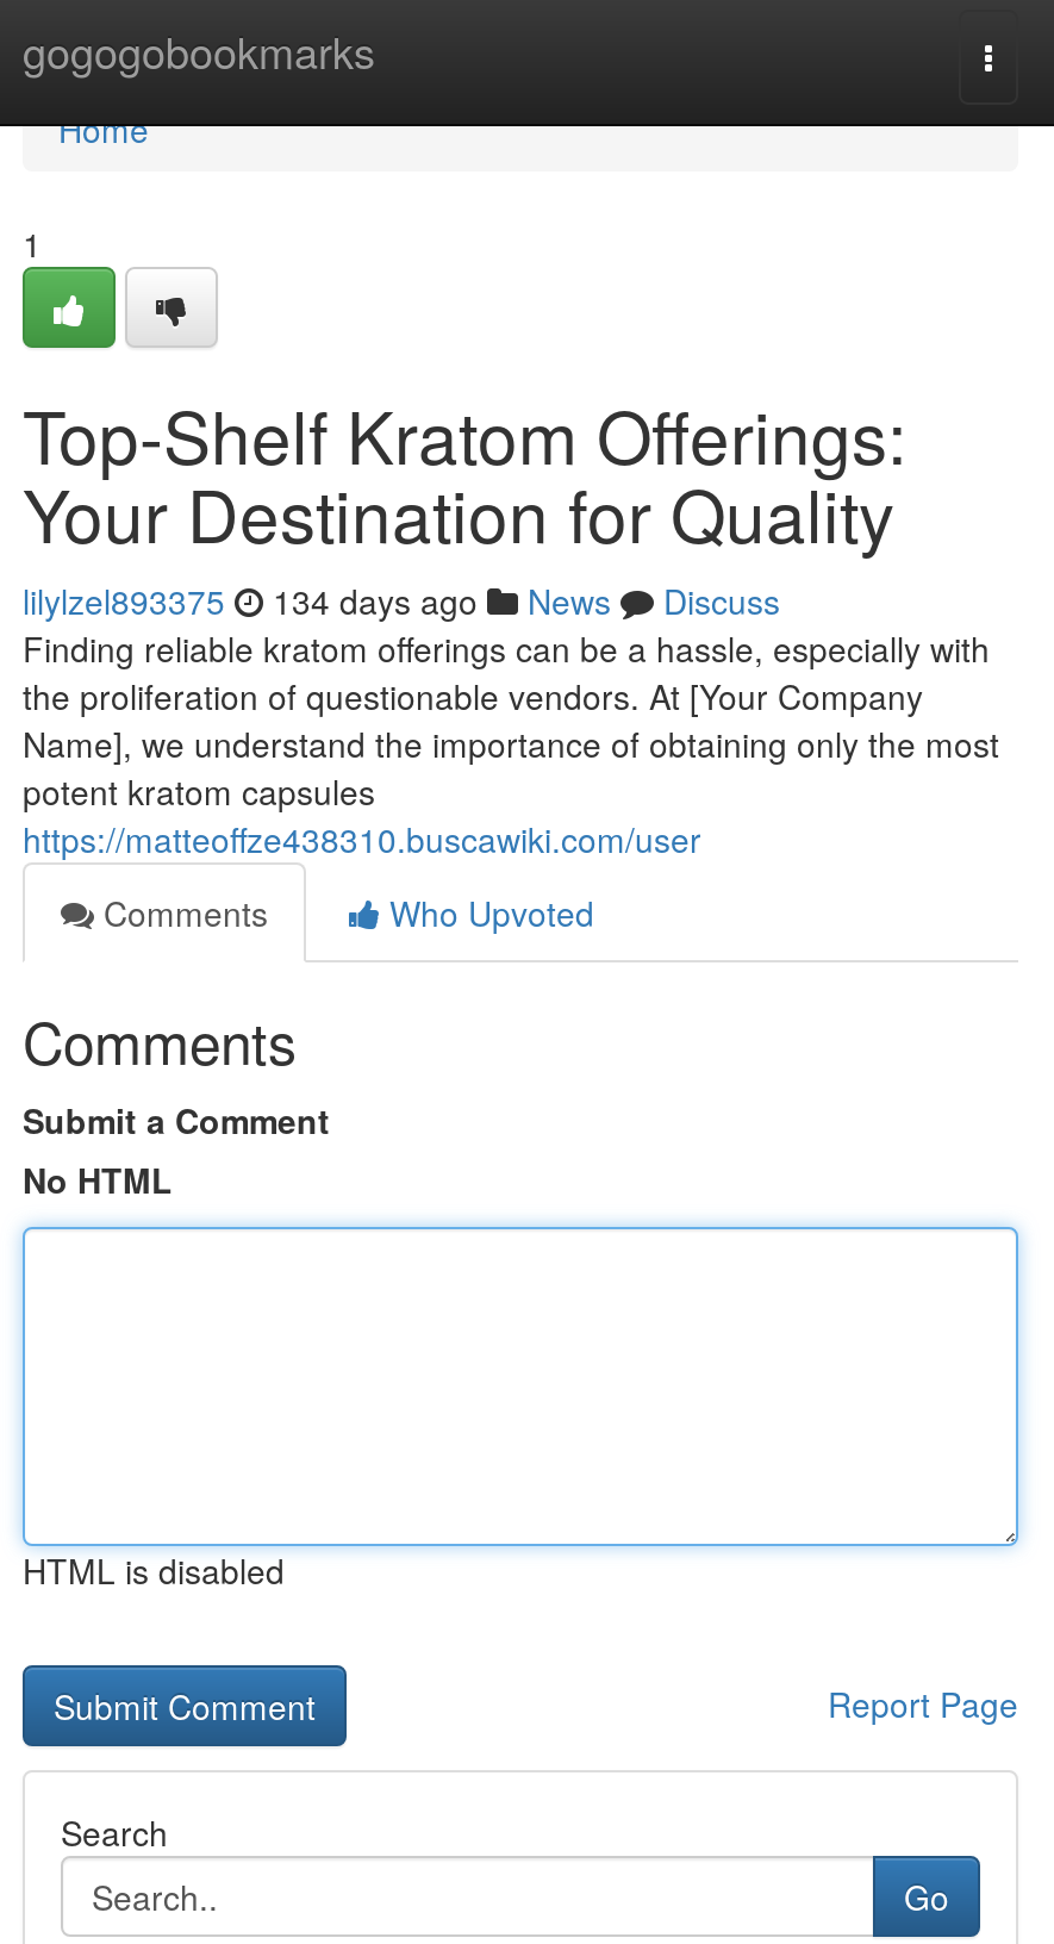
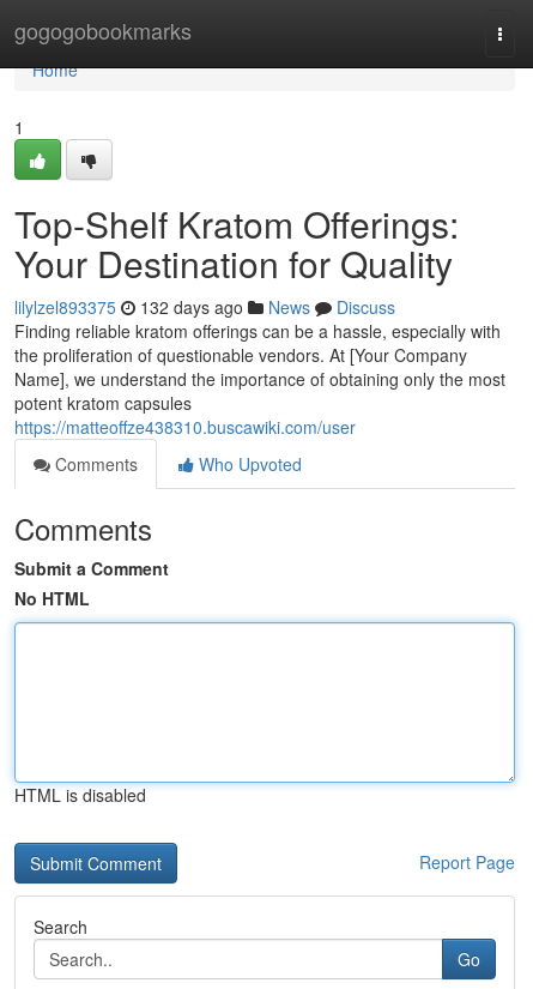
[23,577,780,624] lilylzel893375 134 days ago News Discuss -> [14,295,395,319] lilylzel893375 132 days ago News Discuss

